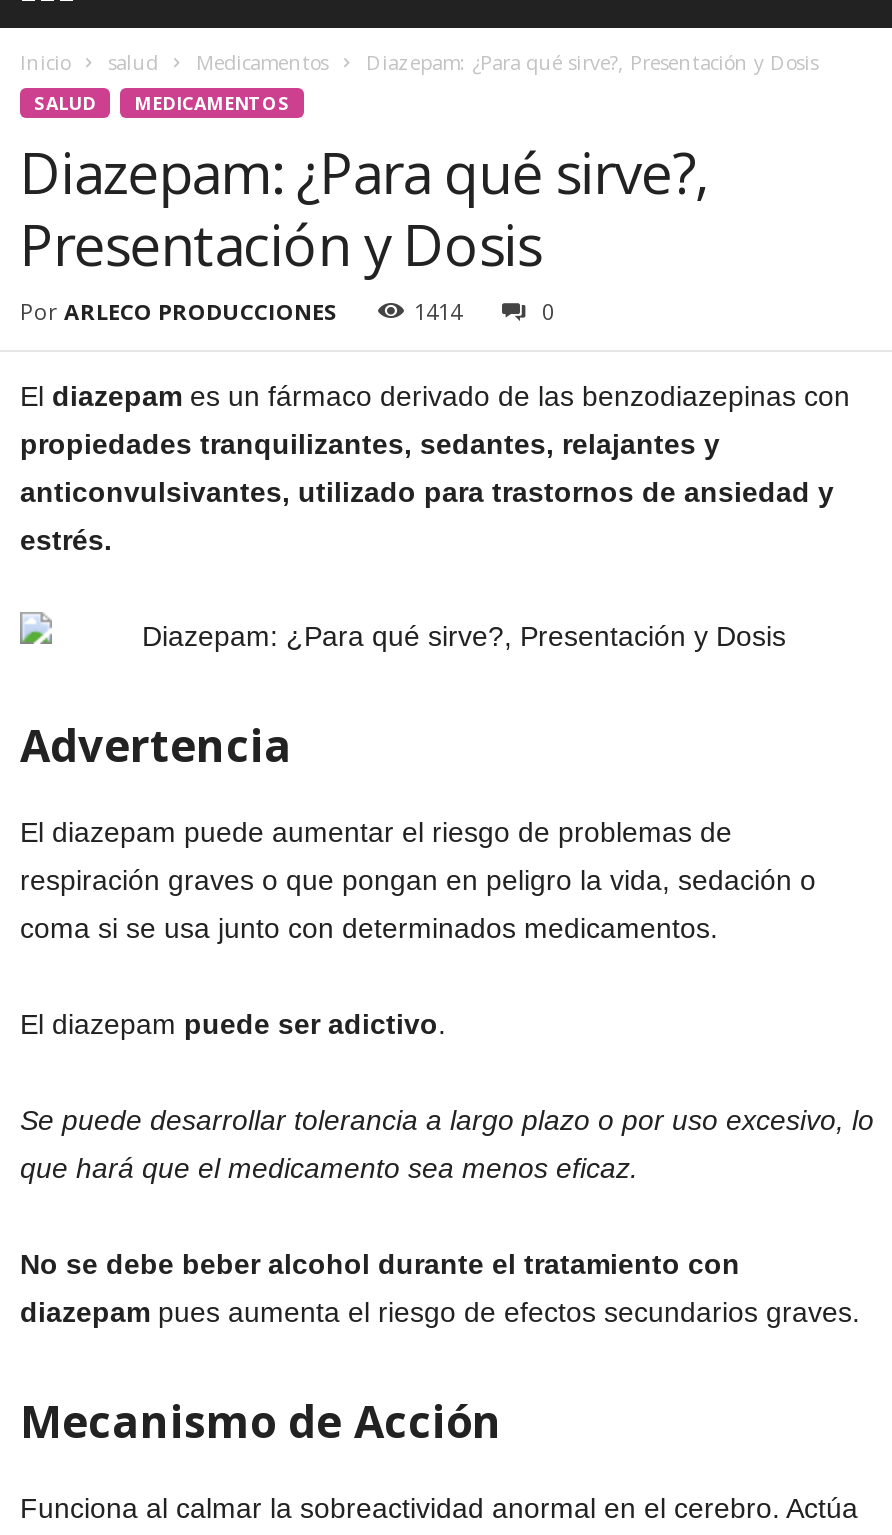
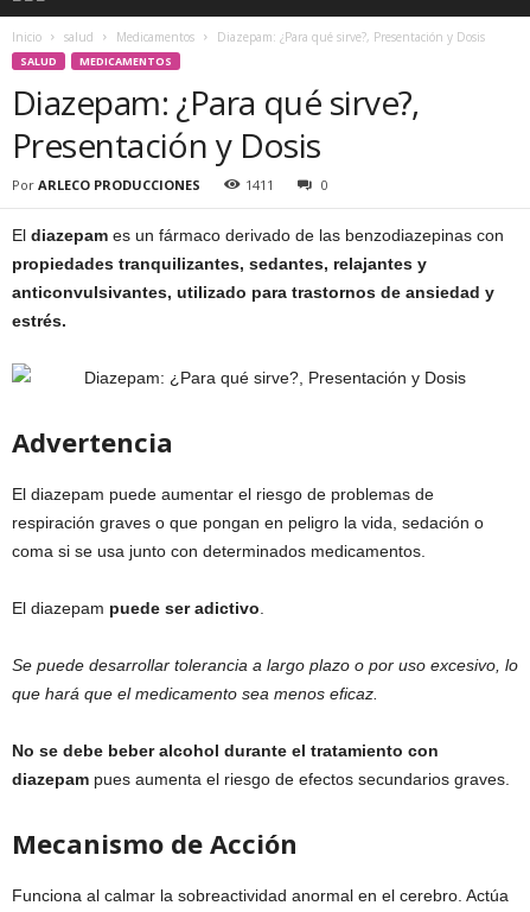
[414,296,462,326] 1414 -> [245,176,274,194] 1411

